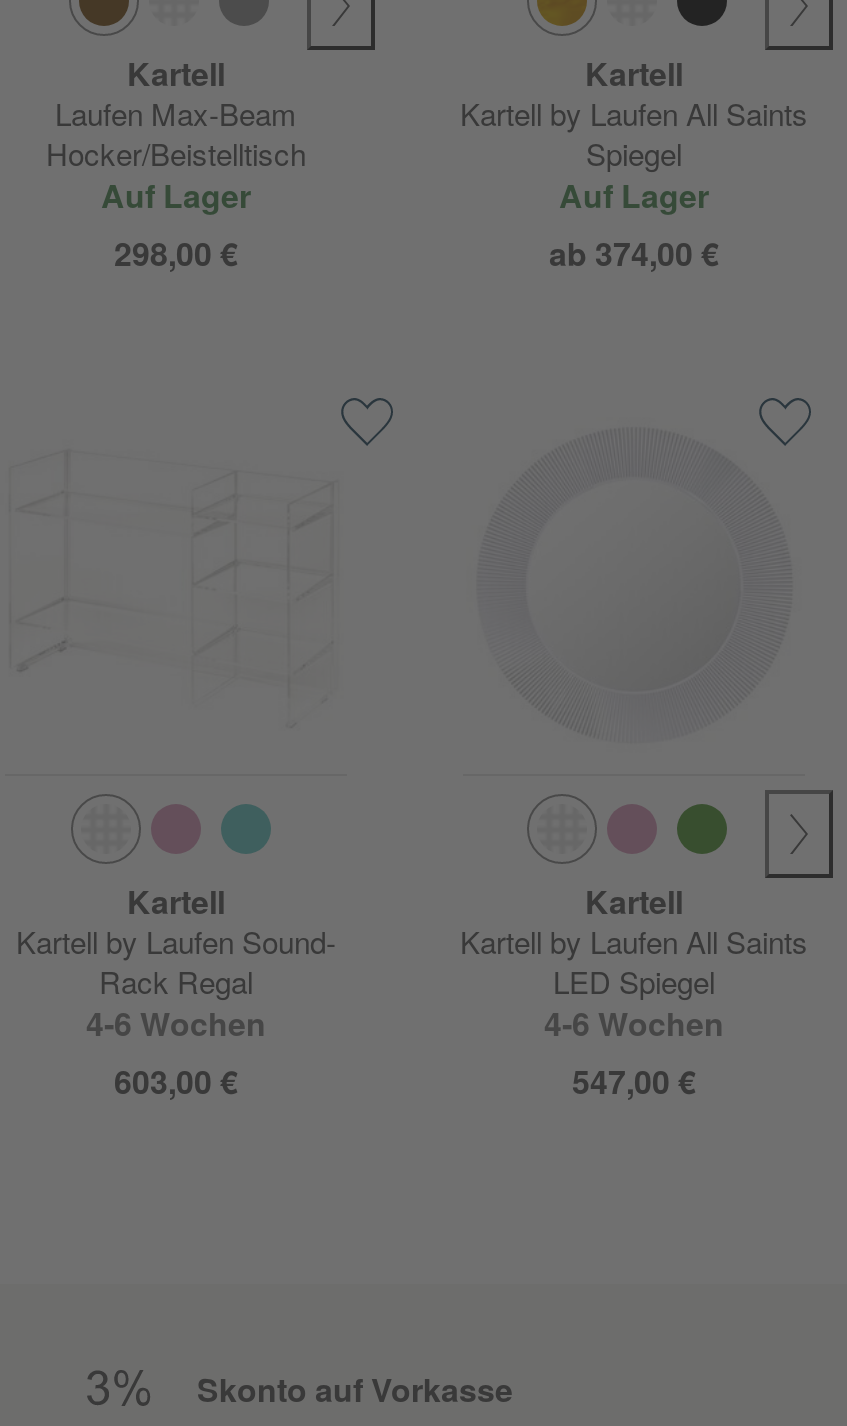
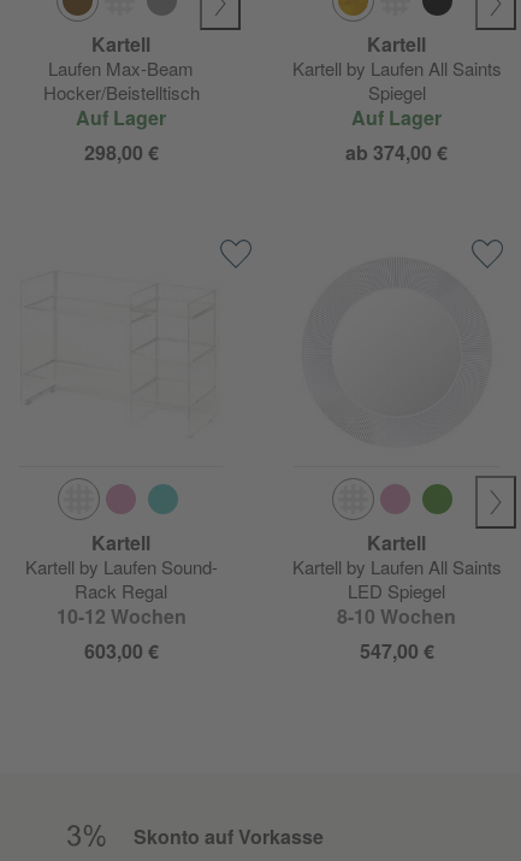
[86,1000,266,1046] 4-6 Wochen -> [56,602,186,630] 10-12 Wochen
[544,1000,724,1046] 4-6 Wochen -> [337,602,456,630] 8-10 Wochen

